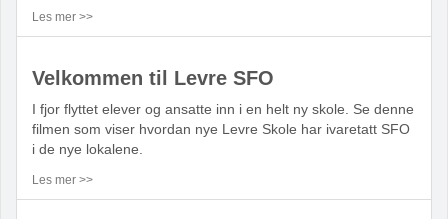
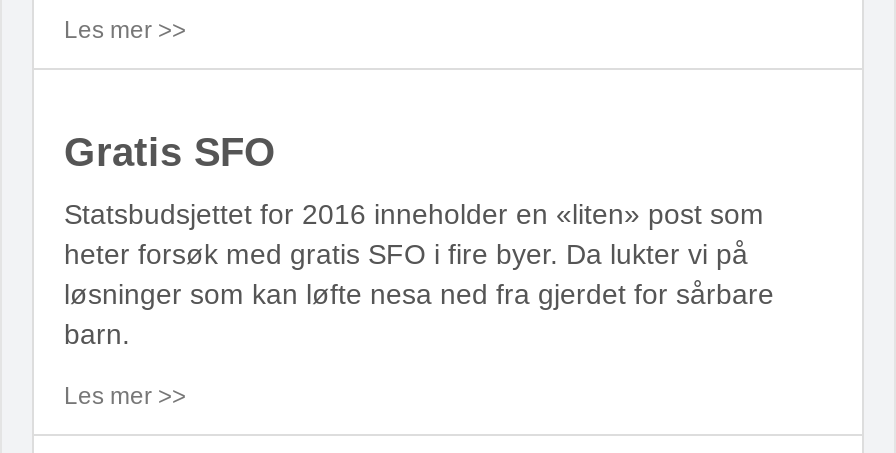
[32,67,274,89] Velkommen til Levre SFO -> [64,129,276,173] Gratis SFO
[32,101,414,157] I fjor flyttet elever og ansatte inn i en helt ny skole. Se denne | filmen som viser hvordan nye Levre Skole har ivaretatt SFO | i de nye lokalene. -> [64,197,774,349] Statsbudsjettet for 2016 inneholder en «liten» post som | heter forsøk med gratis SFO i fire byer. Da lukter vi på | løsninger som kan løfte nesa ned fra gjerdet for sårbare | barn.

